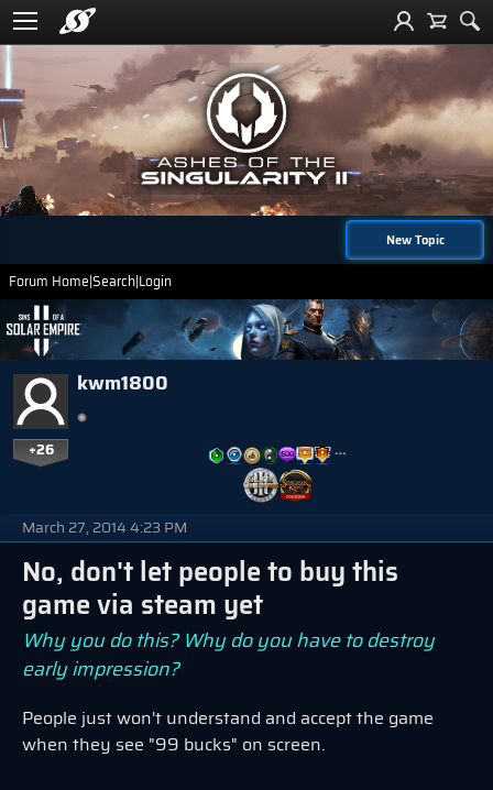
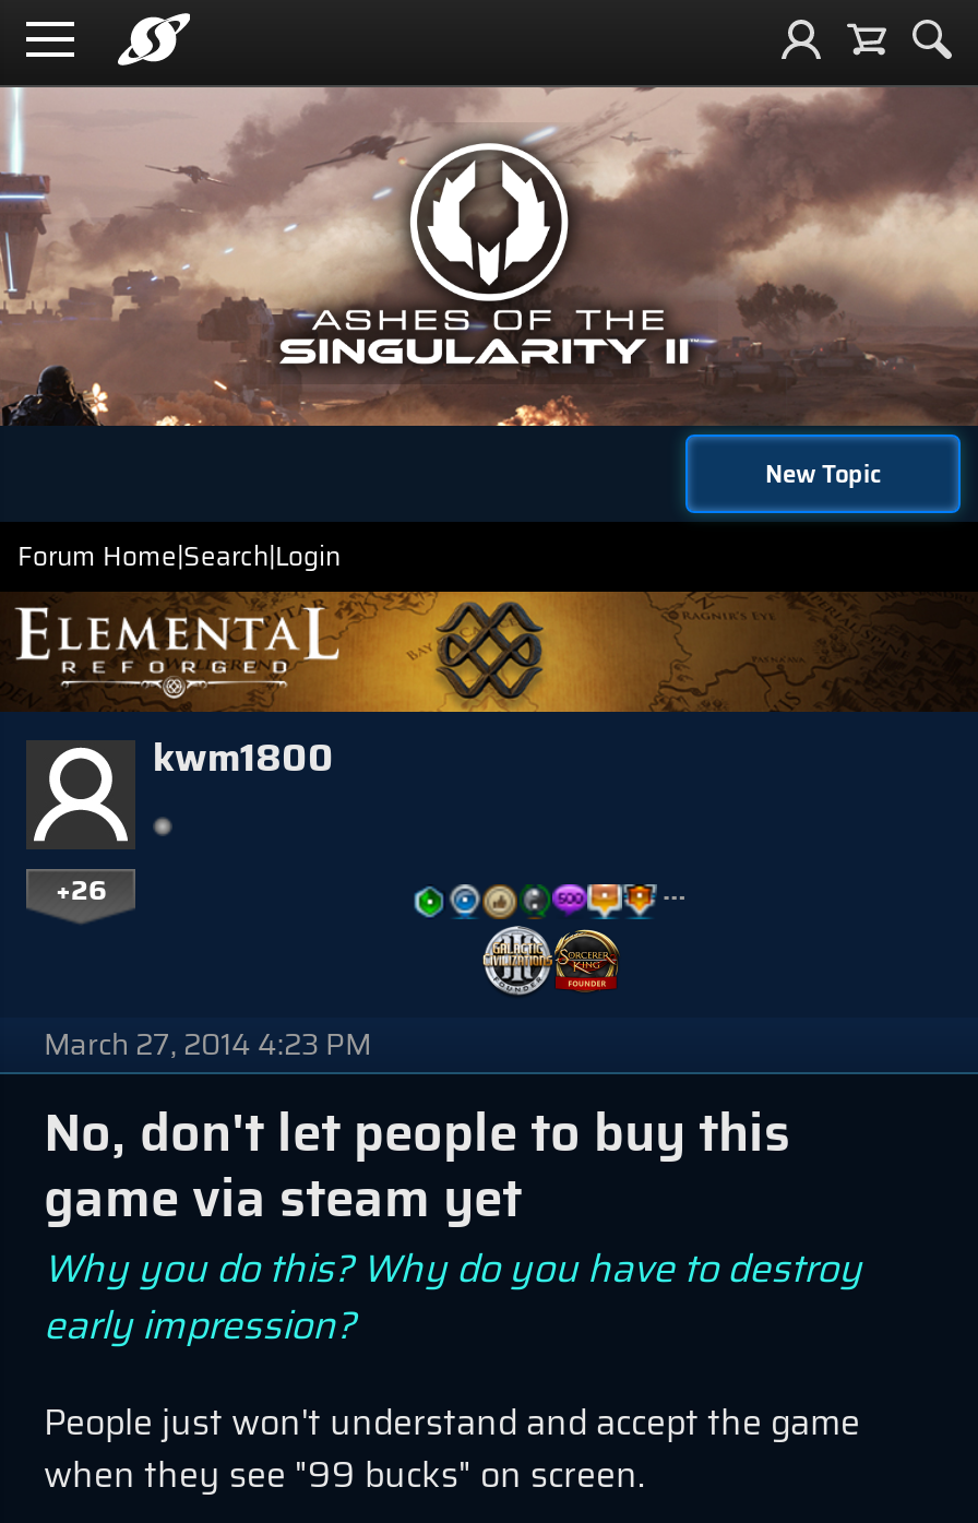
[3,298,490,361] [image] -> [7,590,971,714] [image]

